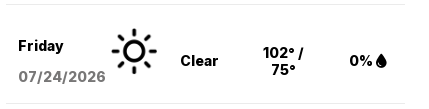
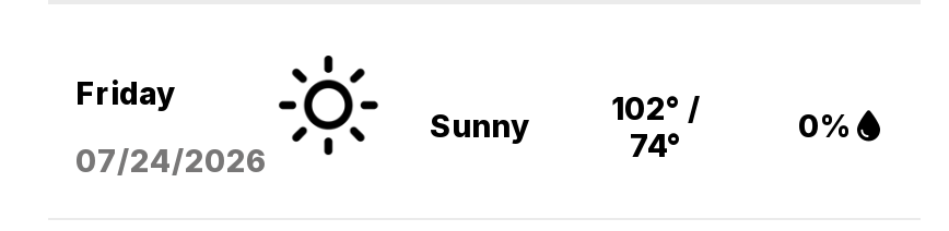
[180,52,219,69] Clear -> [430,108,530,145] Sunny
[271,61,296,78] 75° -> [630,127,682,165] 74°

